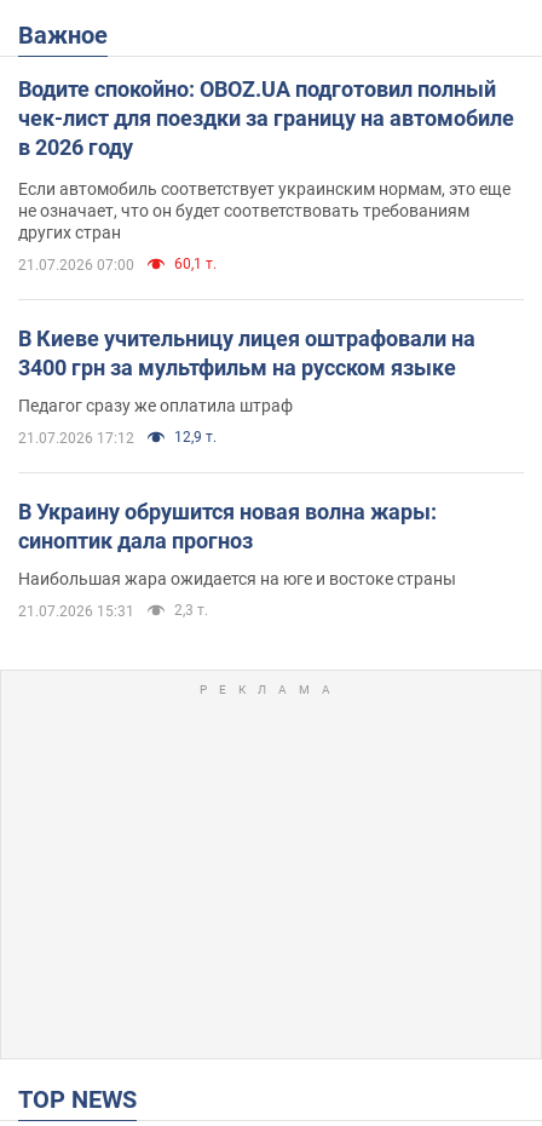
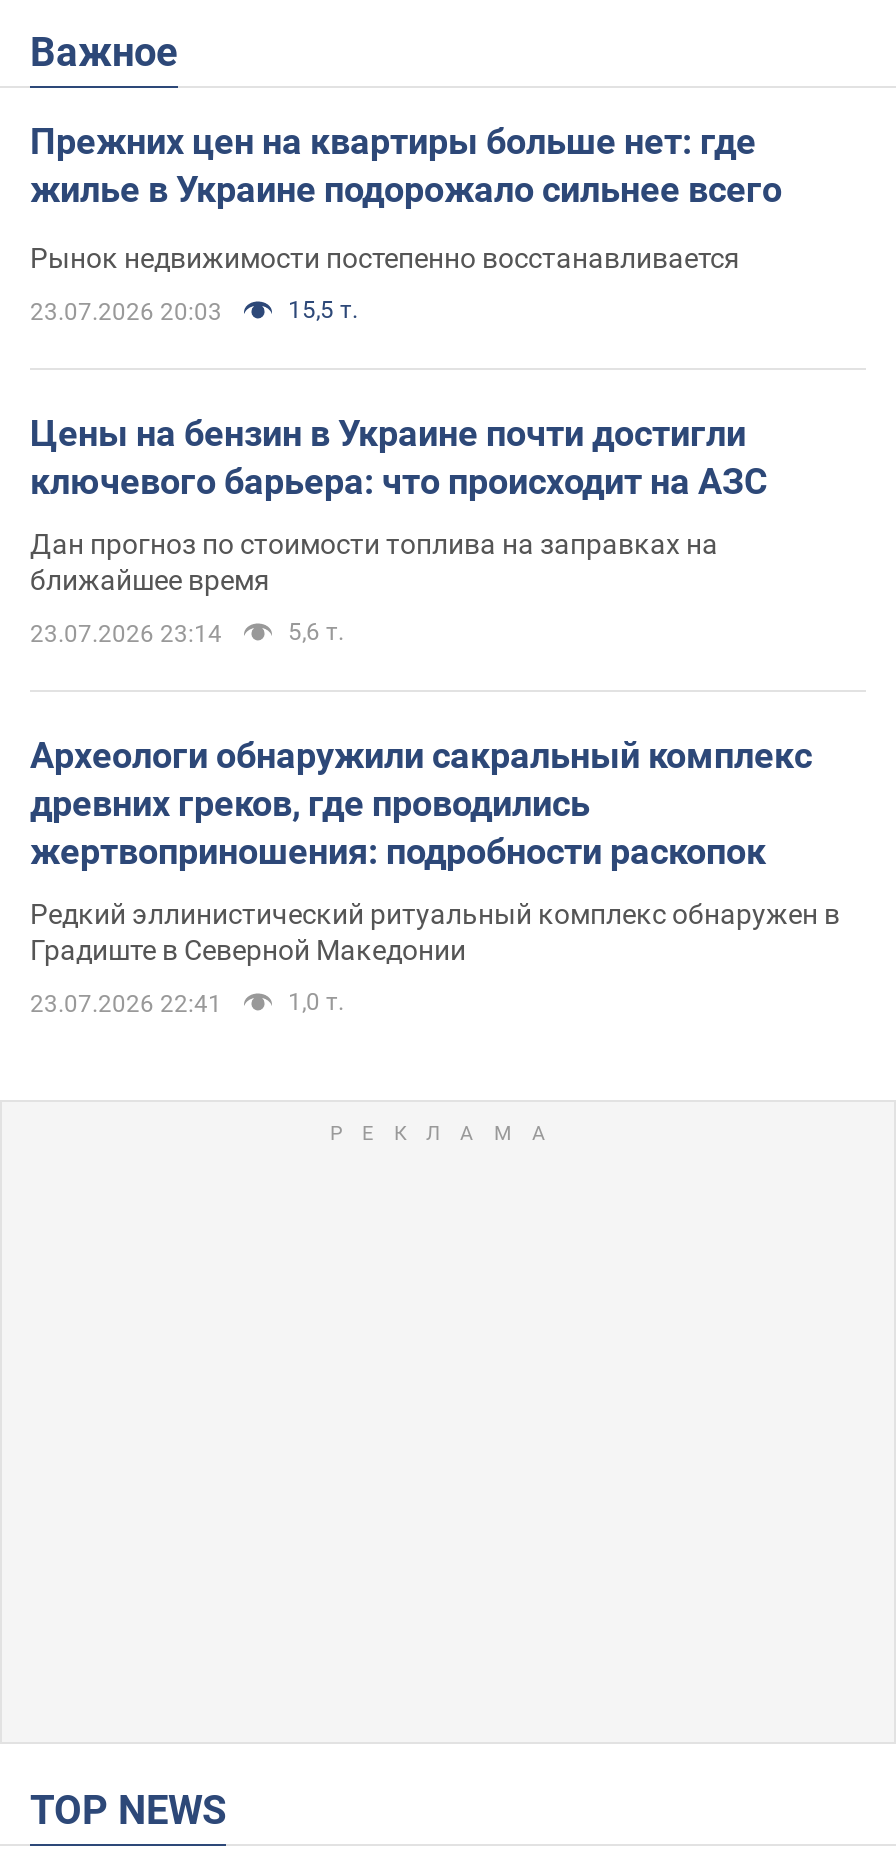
[18,76,514,159] Водите спокойно: OBOZ.UA подготовил полный | чек-лист для поездки за границу на автомобиле | в 2026 году -> [30,119,782,209] Прежних цен на квартиры больше нет: где | жилье в Украине подорожало сильнее всего
[18,179,511,242] Если автомобиль соответствует украинским нормам, это еще | не означает, что он будет соответствовать требованиям | других стран -> [30,241,740,273] Рынок недвижимости постепенно восстанавливается
[18,255,217,273] 21.07.2026 07:00 | 60,1 т. -> [30,295,358,325] 23.07.2026 20:03 | 15,5 т.
[18,325,475,380] В Киеве учительницу лицея оштрафовали на | 3400 грн за мультфильм на русском языке -> [30,411,768,501] Цены на бензин в Украине почти достигли | ключевого барьера: что происходит на АЗС
[18,396,293,415] Педагог сразу же оплатила штраф -> [30,527,718,595] Дан прогноз по стоимости топлива на заправках на | ближайшее время
[18,428,217,446] 21.07.2026 17:12 | 12,9 т. -> [30,617,344,647] 23.07.2026 23:14 | 5,6 т.
[18,498,437,553] В Украину обрушится новая волна жары: | синоптик дала прогноз -> [30,733,812,871] Археологи обнаружили сакральный комплекс | древних греков, где проводились | жертвоприношения: подробности раскопок
[18,569,456,588] Наибольшая жара ожидается на юге и востоке страны -> [30,897,840,965] Редкий эллинистический ритуальный комплекс обнаружен в | Градиште в Северной Македонии
[18,601,208,620] 21.07.2026 15:31 | 2,3 т. -> [30,987,344,1017] 23.07.2026 22:41 | 1,0 т.

